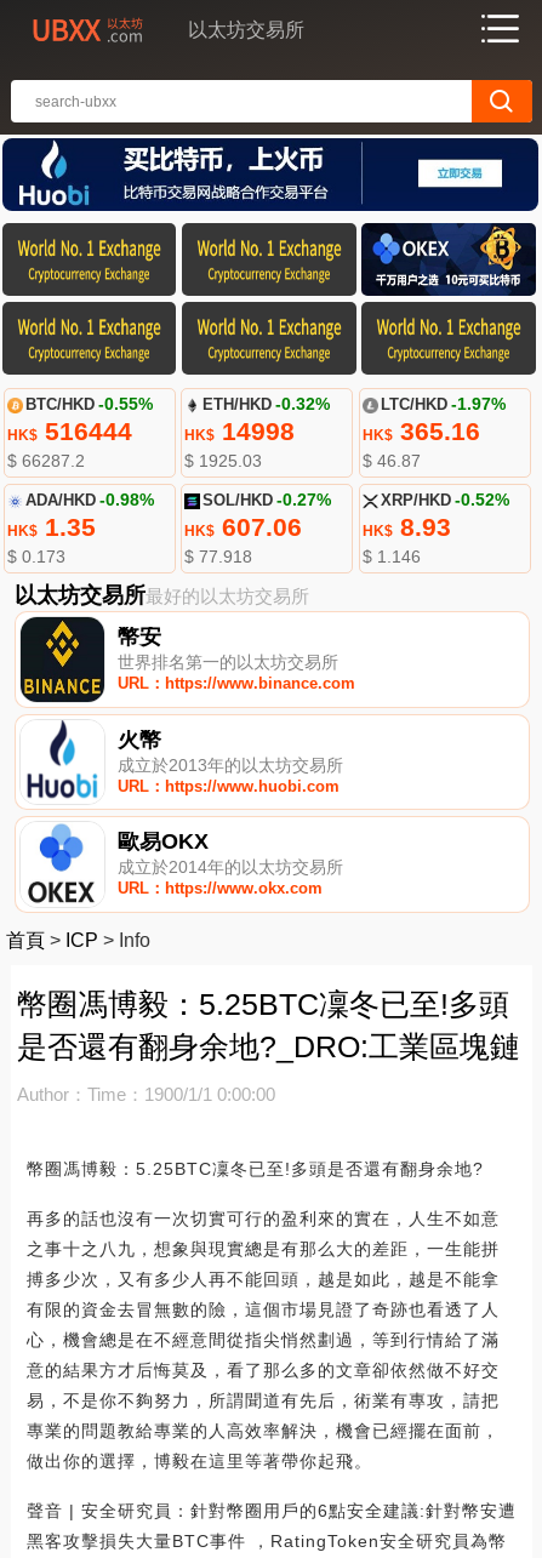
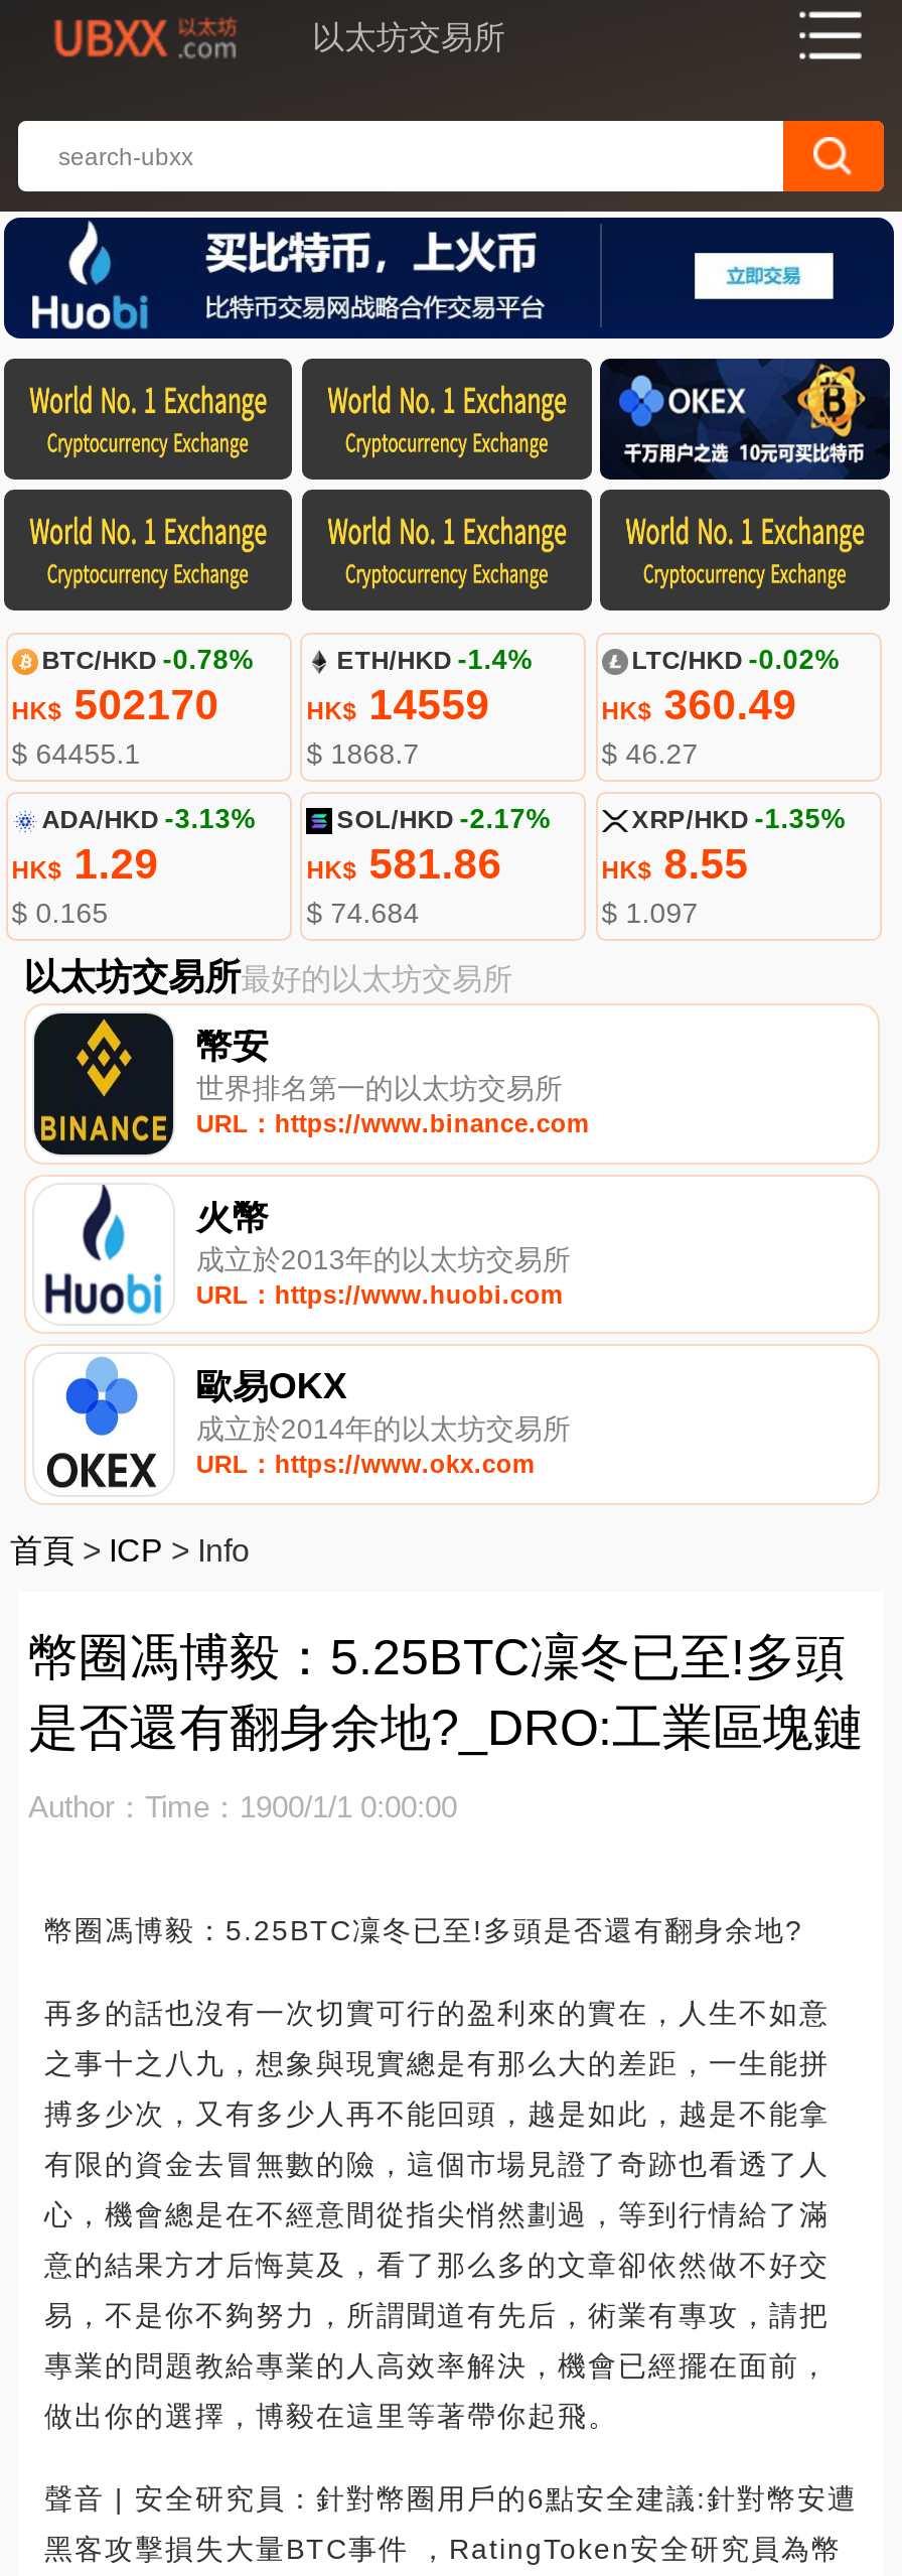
[7,395,153,470] BTC/HKD -0.55% | HK$516444 | $ 66287.2 -> [12,645,253,770] BTC/HKD -0.78% | HK$502170 | $ 64455.1
[185,395,330,470] ETH/HKD -0.32% | HK$14998 | $ 1925.03 -> [307,645,532,770] ETH/HKD -1.4% | HK$14559 | $ 1868.7
[362,395,505,470] LTC/HKD -1.97% | HK$365.16 | $ 46.87 -> [602,645,839,770] LTC/HKD -0.02% | HK$360.49 | $ 46.27
[7,491,154,566] ADA/HKD -0.98% | HK$1.35 | $ 0.173 -> [12,804,255,929] ADA/HKD -3.13% | HK$1.29 | $ 0.165
[185,491,331,566] SOL/HKD -0.27% | HK$607.06 | $ 77.918 -> [307,804,550,929] SOL/HKD -2.17% | HK$581.86 | $ 74.684
[362,491,509,566] XRP/HKD -0.52% | HK$8.93 | $ 1.146 -> [602,804,845,929] XRP/HKD -1.35% | HK$8.55 | $ 1.097

